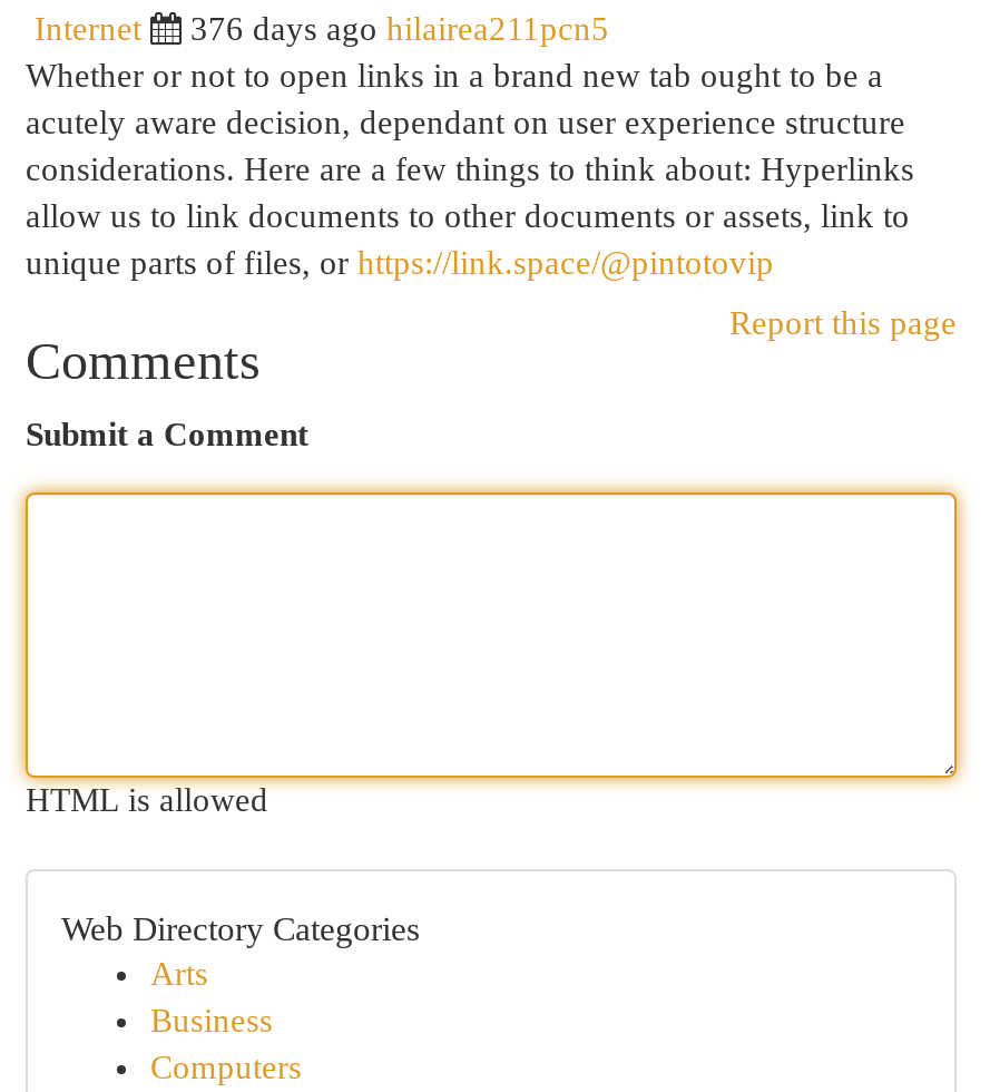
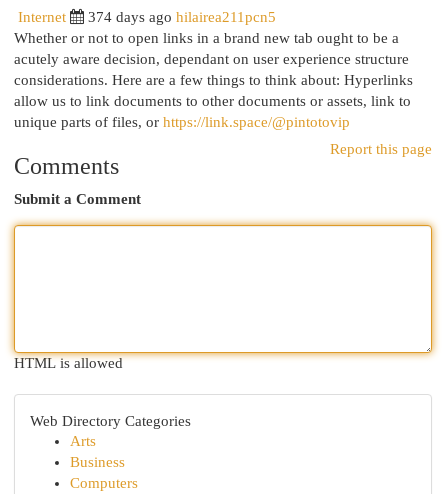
[190,11,609,47] 376 days ago hilairea211pcn5 -> [88,9,276,25] 374 days ago hilairea211pcn5

